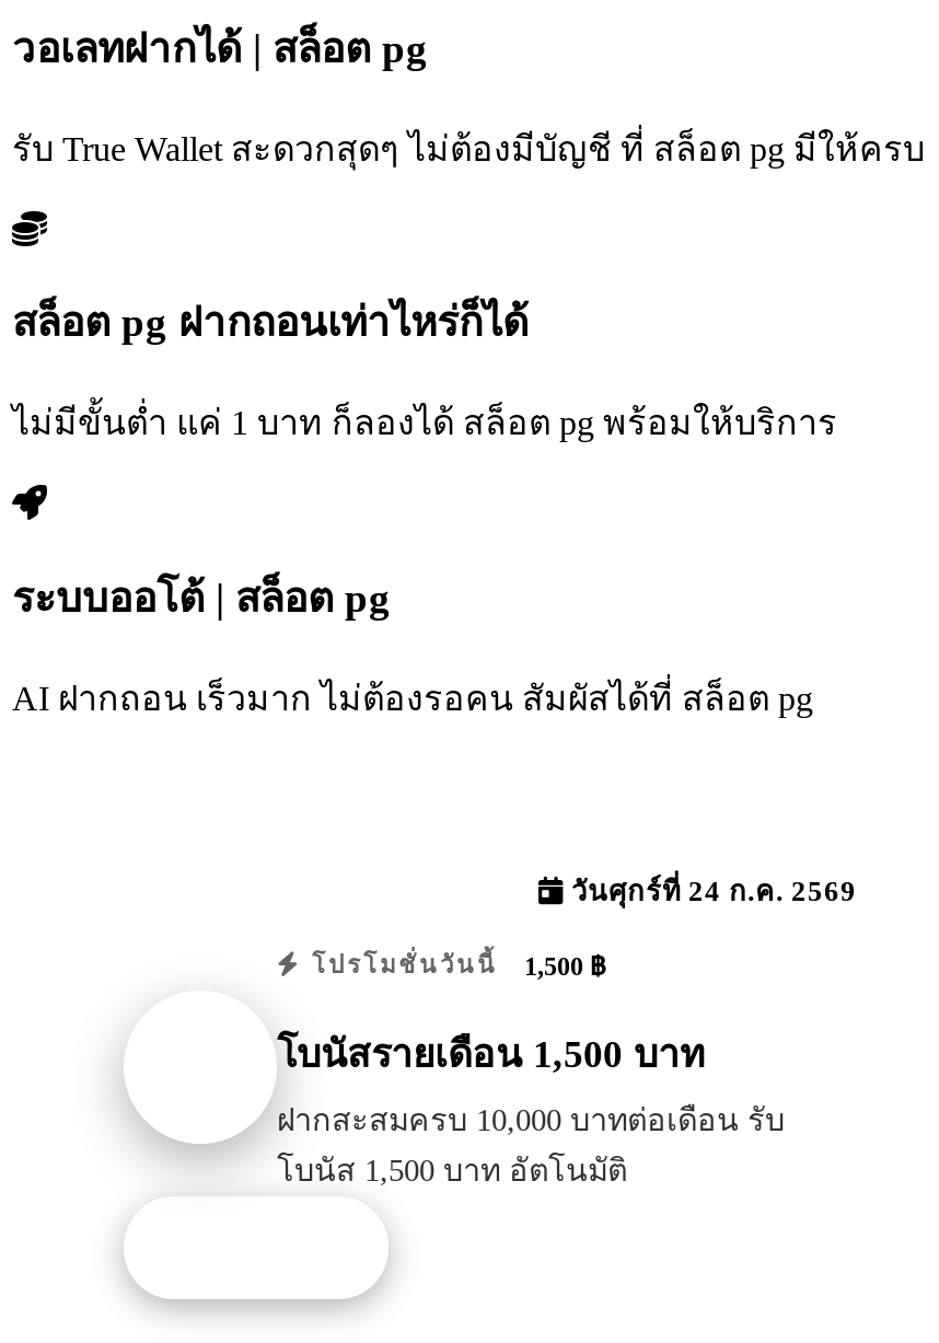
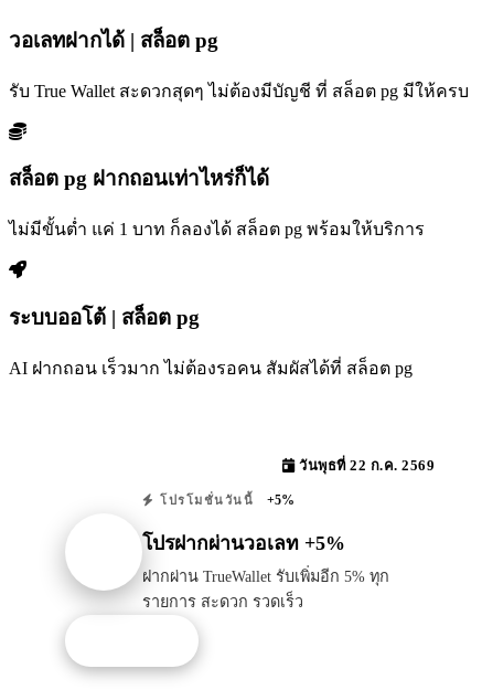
[564,876,857,906] วันศุกร์ที่ 24 ก.ค. 2569 -> [295,458,435,473] วันพุธที่ 22 ก.ค. 2569
[302,950,605,981] โปรโมชั่นวันนี้ 1,500 ฿ -> [155,492,294,507] โปรโมชั่นวันนี้ +5%
[277,1033,706,1076] โบนัสรายเดือน 1,500 บาท -> [142,532,345,554] โปรฝากผ่านวอเลท +5%
[277,1103,785,1188] ฝากสะสมครบ 10,000 บาทต่อเดือน รับ | โบนัส 1,500 บาท อัตโนมัติ -> [142,568,389,611] ฝากผ่าน TrueWallet รับเพิ่มอีก 5% ทุก | รายการ สะดวก รวดเร็ว

